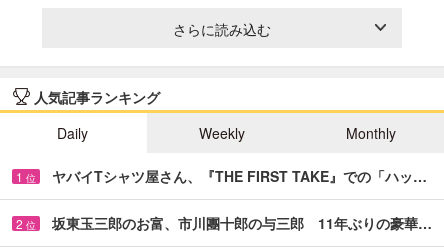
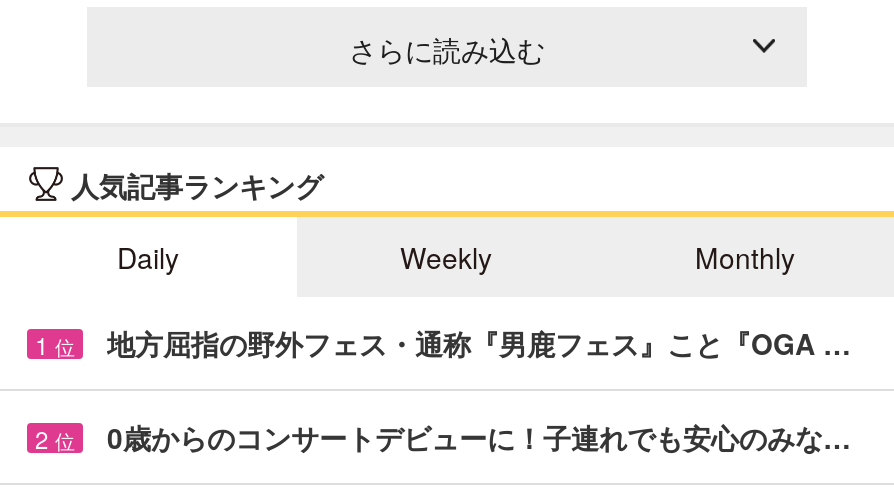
[52,166,427,186] ヤバイTシャツ屋さん、『THE FIRST TAKE』での「ハッ… -> [107,323,851,363] 地方屈指の野外フェス・通称『男鹿フェス』こと『OGA …
[52,213,432,233] 坂東玉三郎のお富、市川團十郎の与三郎 11年ぶりの豪華… -> [107,417,851,457] 0歳からのコンサートデビューに！子連れでも安心のみな…

